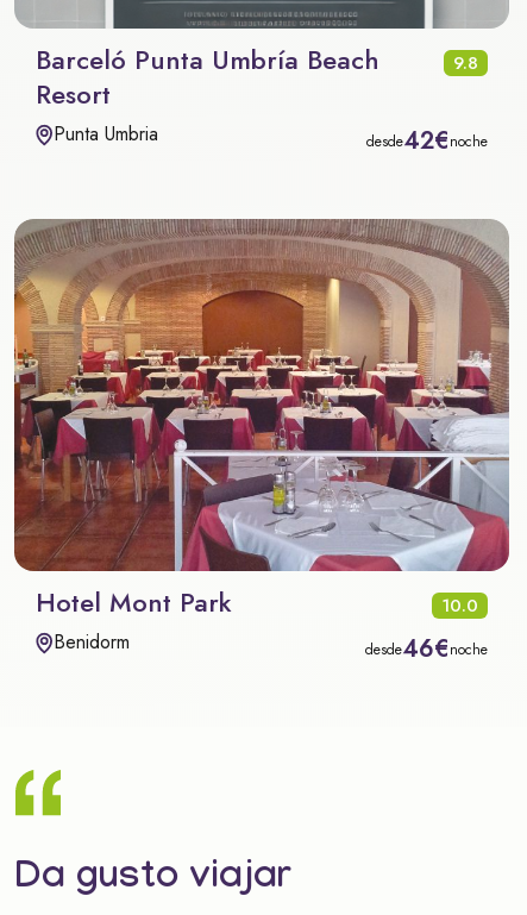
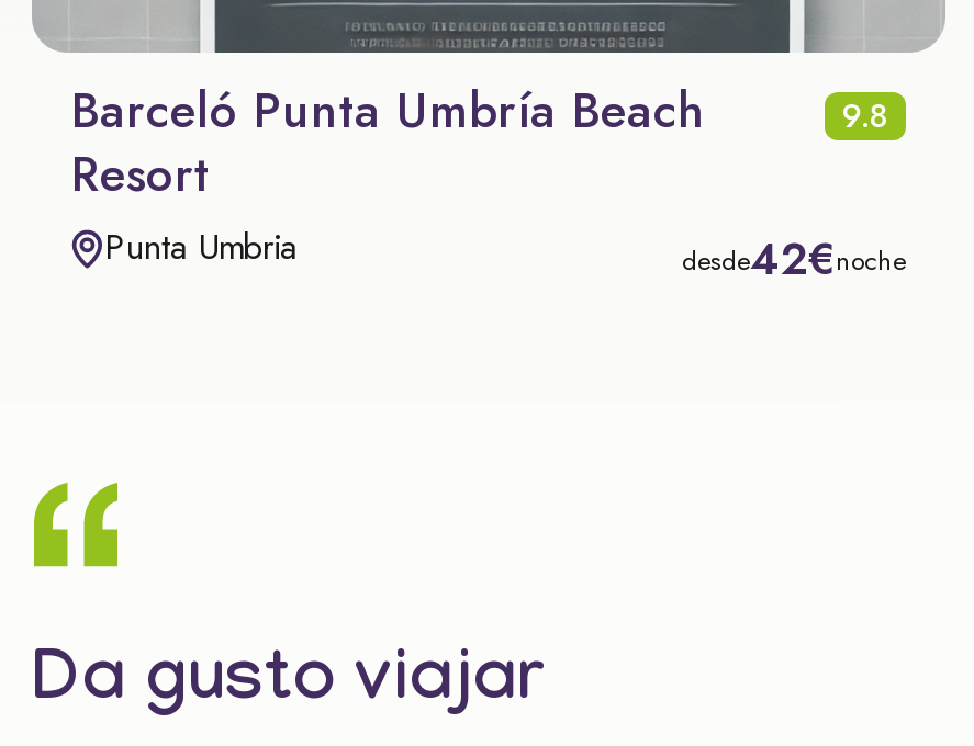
[13,218,510,667] [image] | Hotel Mont Park | 10.0 | Benidorm | desde46€noche -> none

